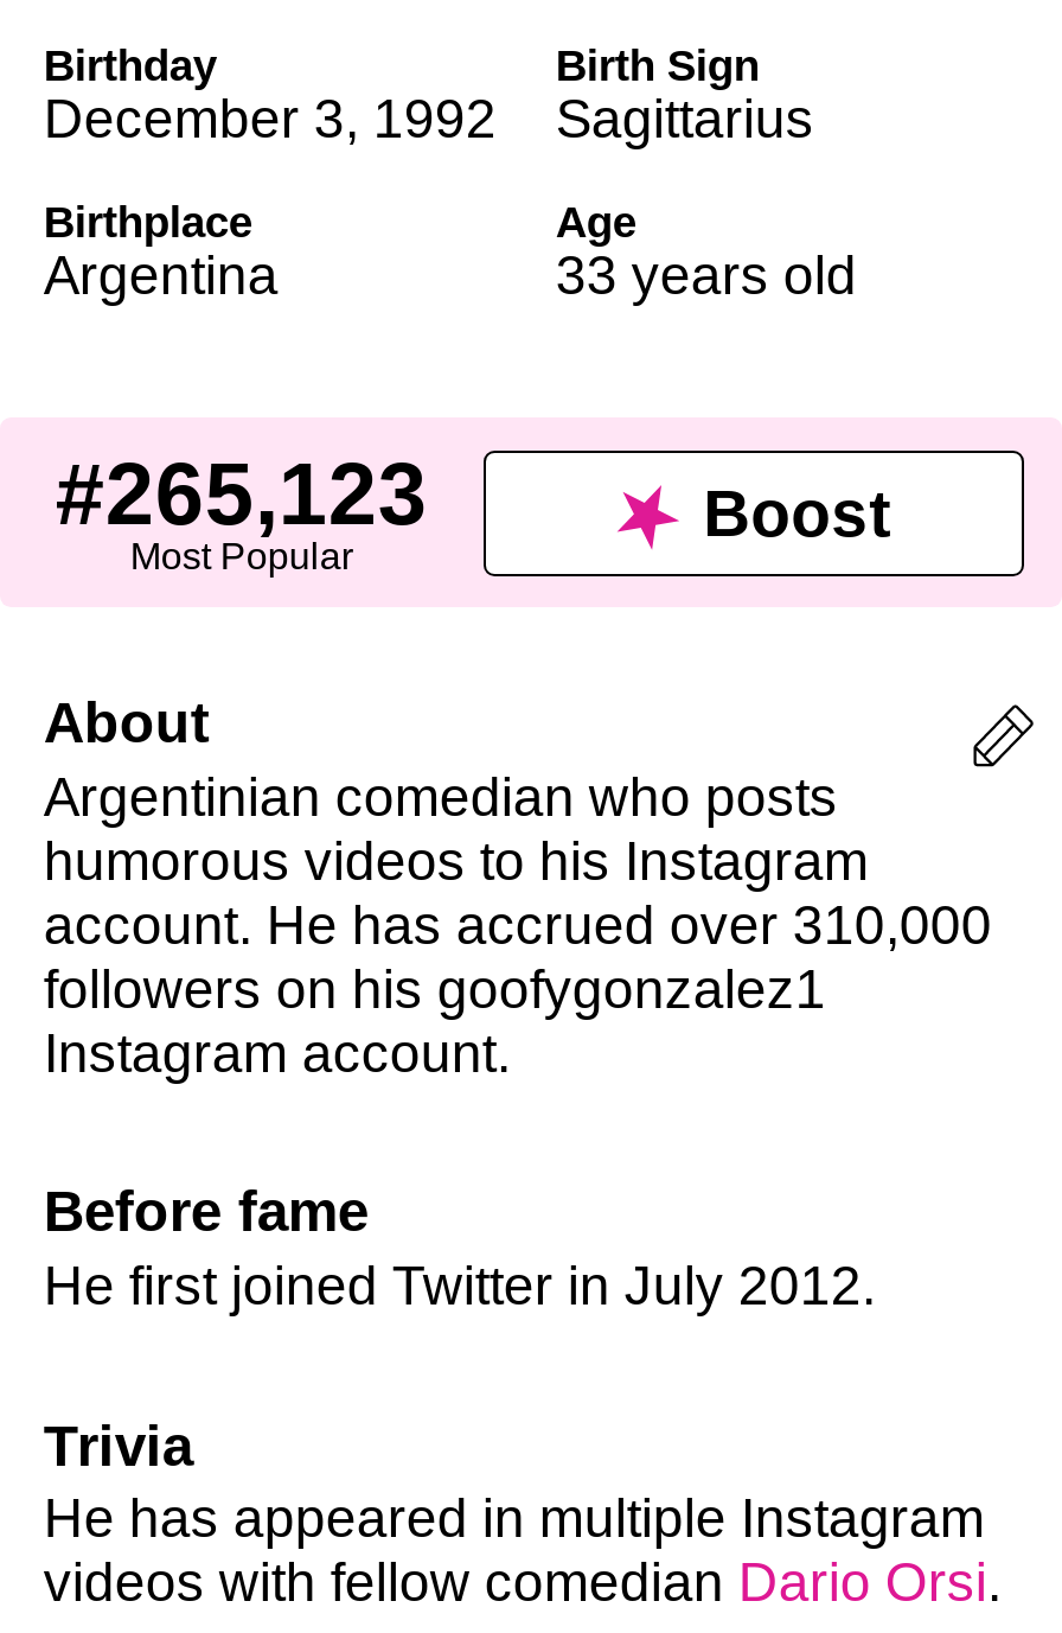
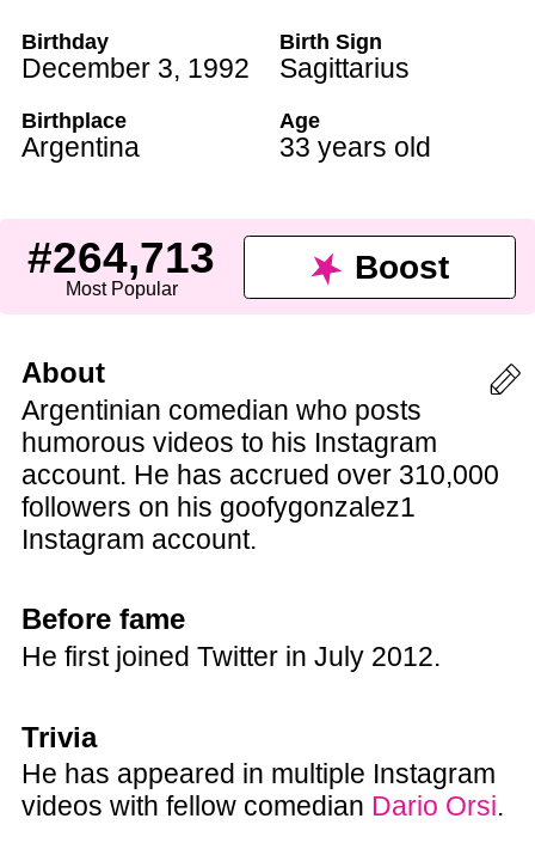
[55,445,427,542] #265,123 -> [28,233,215,282] #264,713

